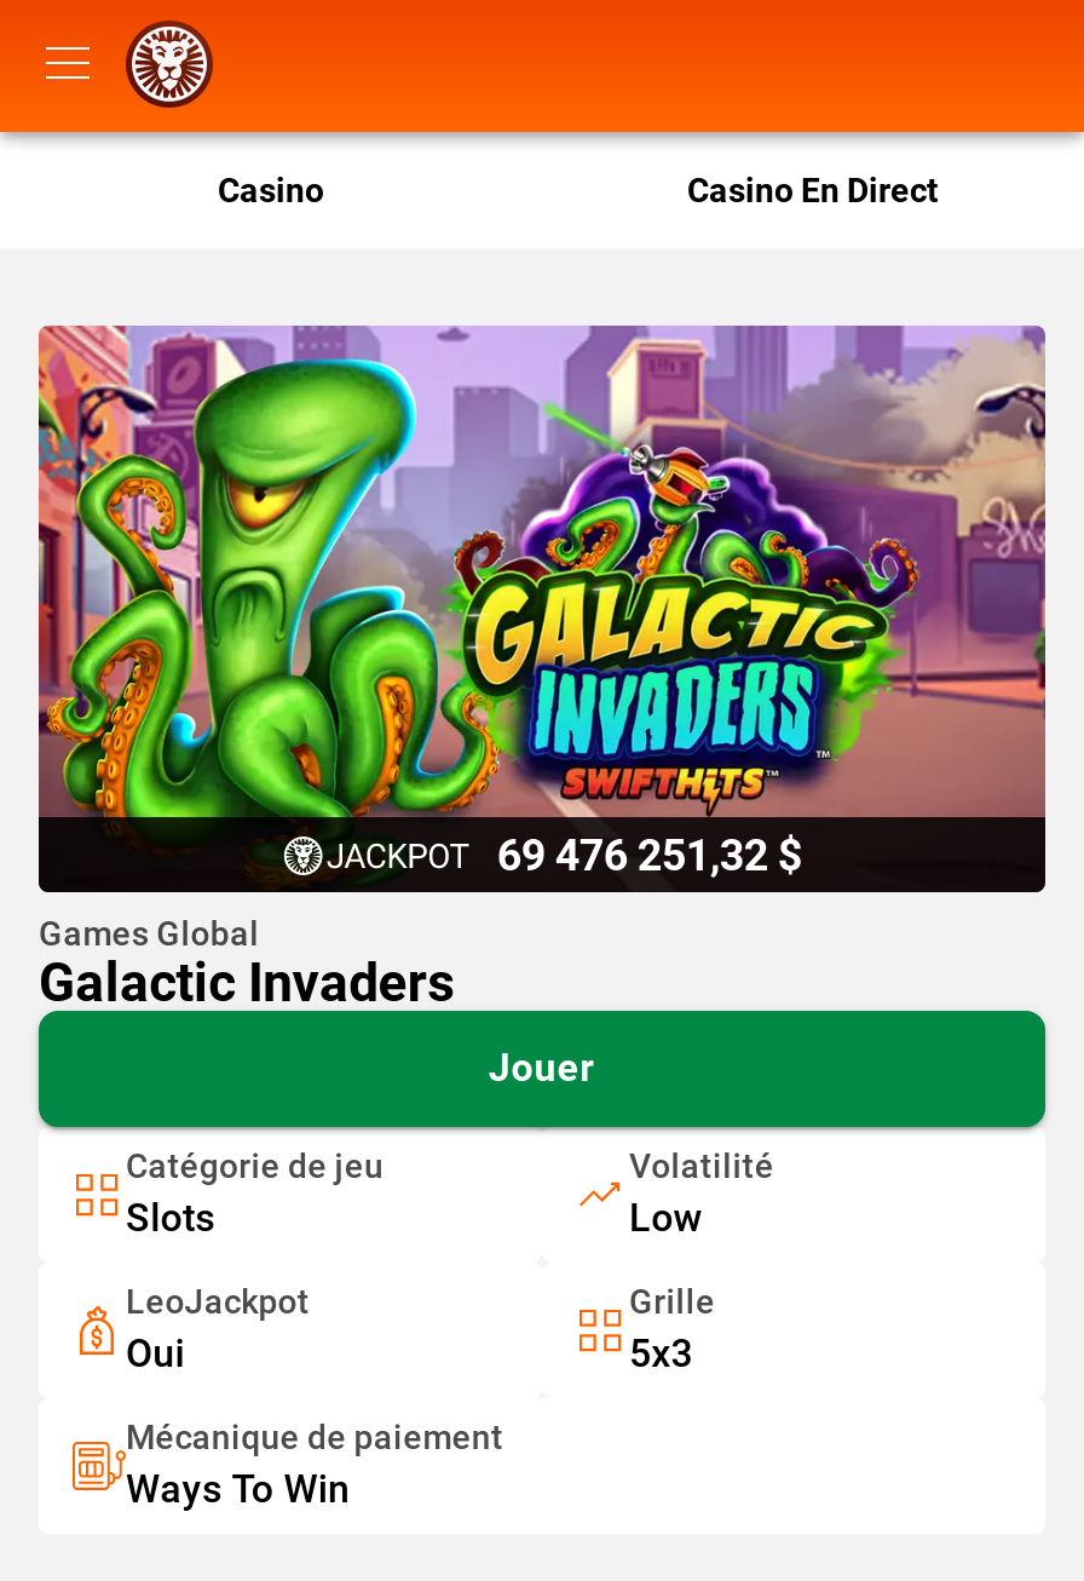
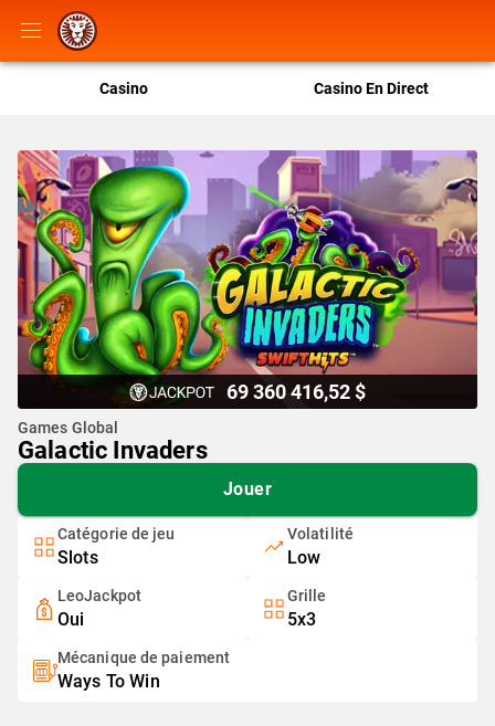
[497,829,802,880] 69 476 251,32 $ -> [227,380,366,403] 69 360 416,52 $

